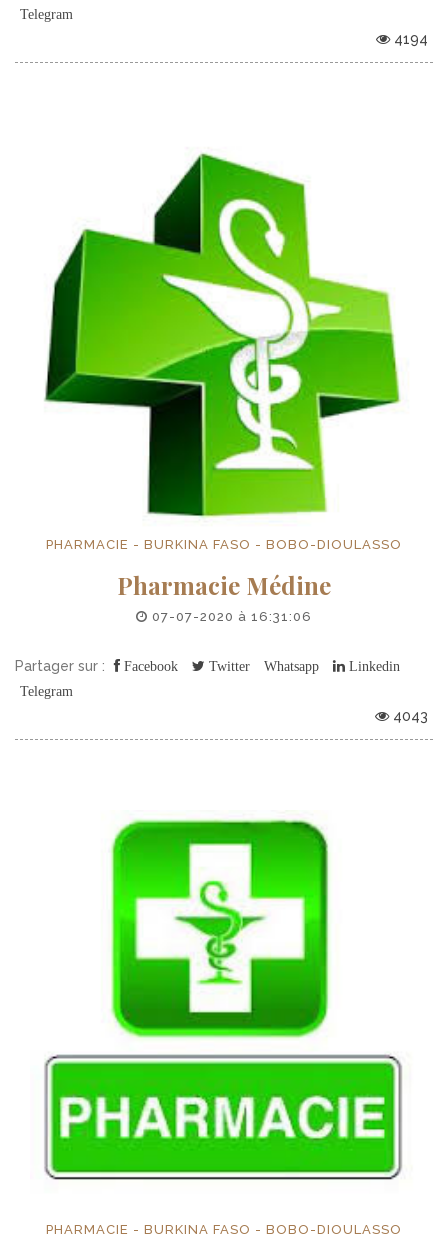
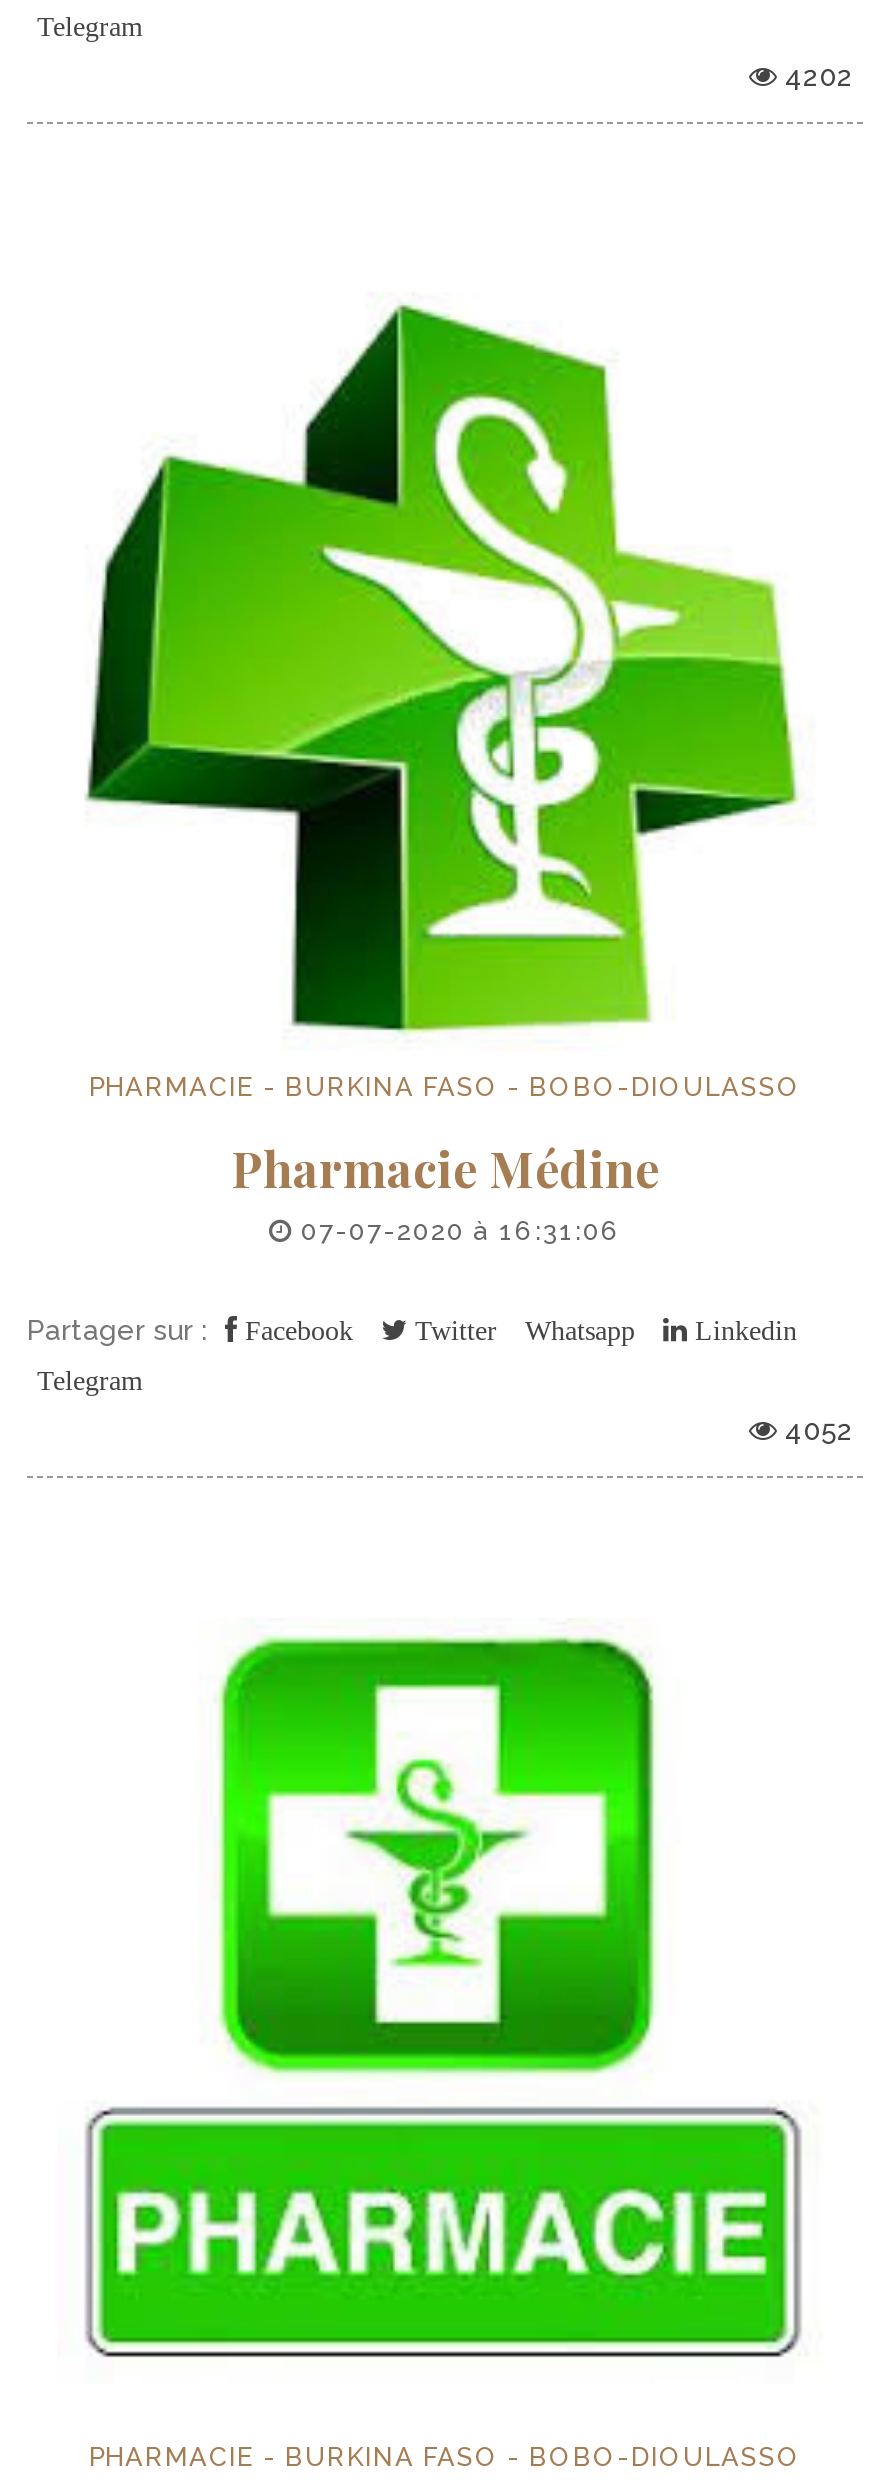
[390,31,428,47] 4194 -> [777,60,853,92] 4202
[389,708,428,724] 4043 -> [777,1415,853,1447] 4052

